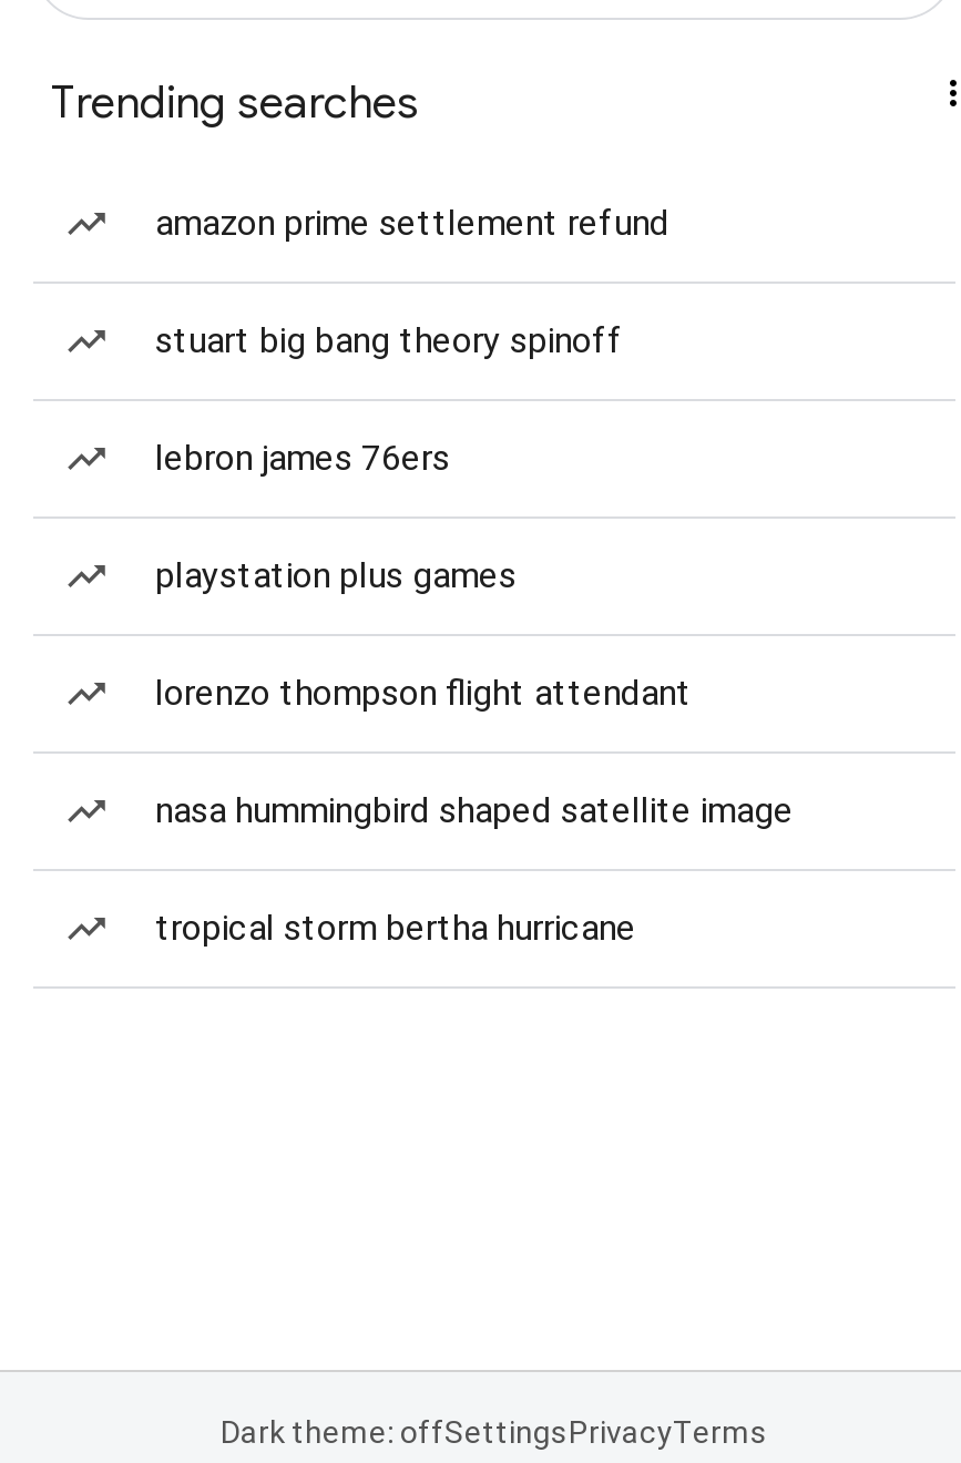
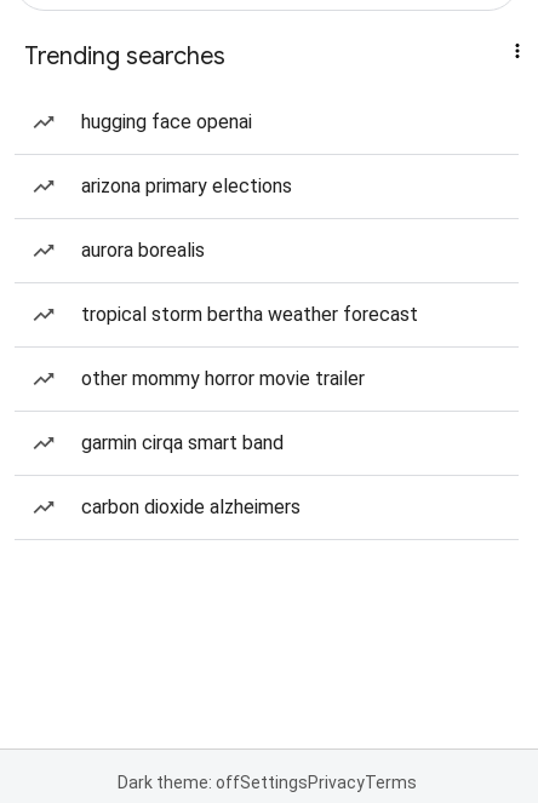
[155,202,669,244] amazon prime settlement refund -> [81,110,252,133] hugging face openai
[155,319,623,361] stuart big bang theory spinoff -> [81,174,292,197] arizona primary elections
[155,437,450,479] lebron james 76ers -> [81,239,205,262] aurora borealis
[155,554,517,596] playstation plus games -> [81,303,418,326] tropical storm bertha weather forecast
[155,672,692,714] lorenzo thompson flight attendant -> [81,367,365,390] other mommy horror movie trailer
[155,789,794,831] nasa hummingbird shaped satellite image -> [81,431,284,454] garmin cirqa smart band
[155,907,636,949] tropical storm bertha hurricane -> [81,495,301,518] carbon dioxide alzheimers

